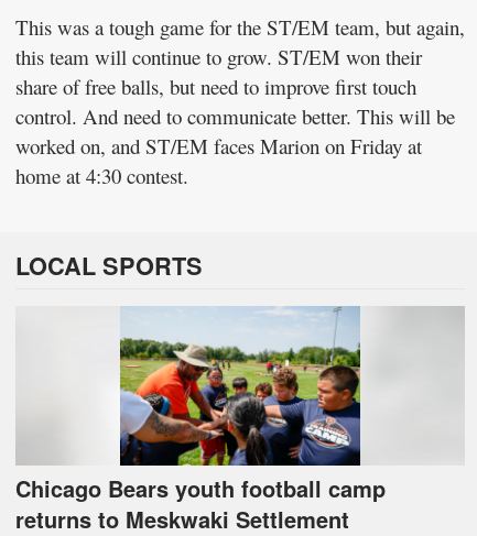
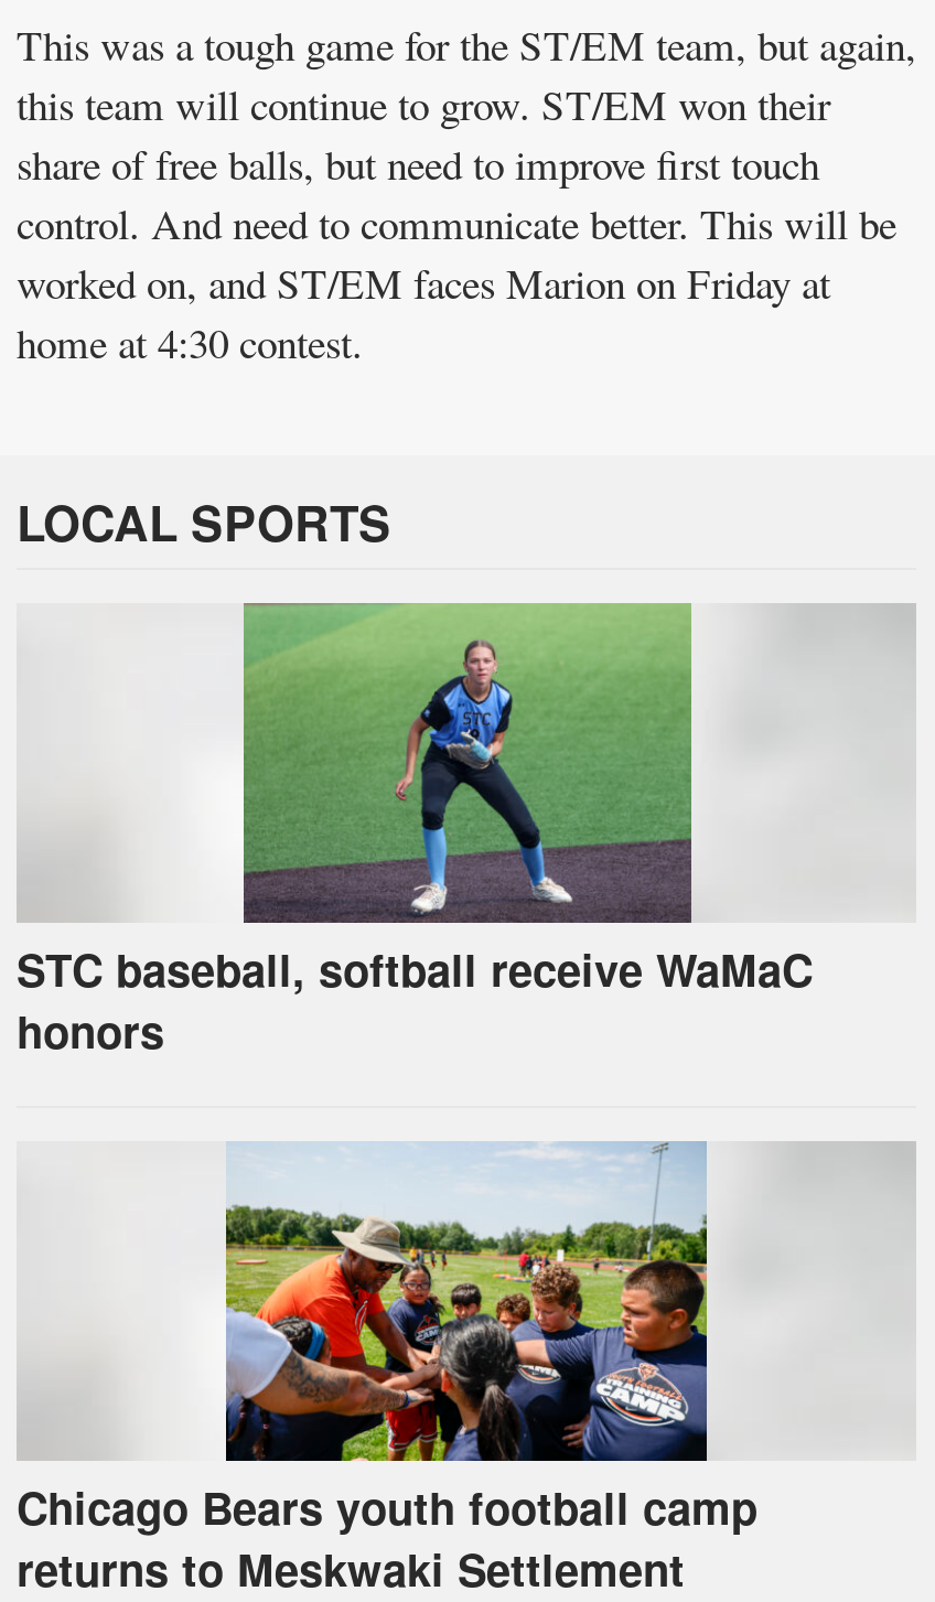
none -> [17,601,813,1062] [image] | STC baseball, softball receive WaMaC | honors

